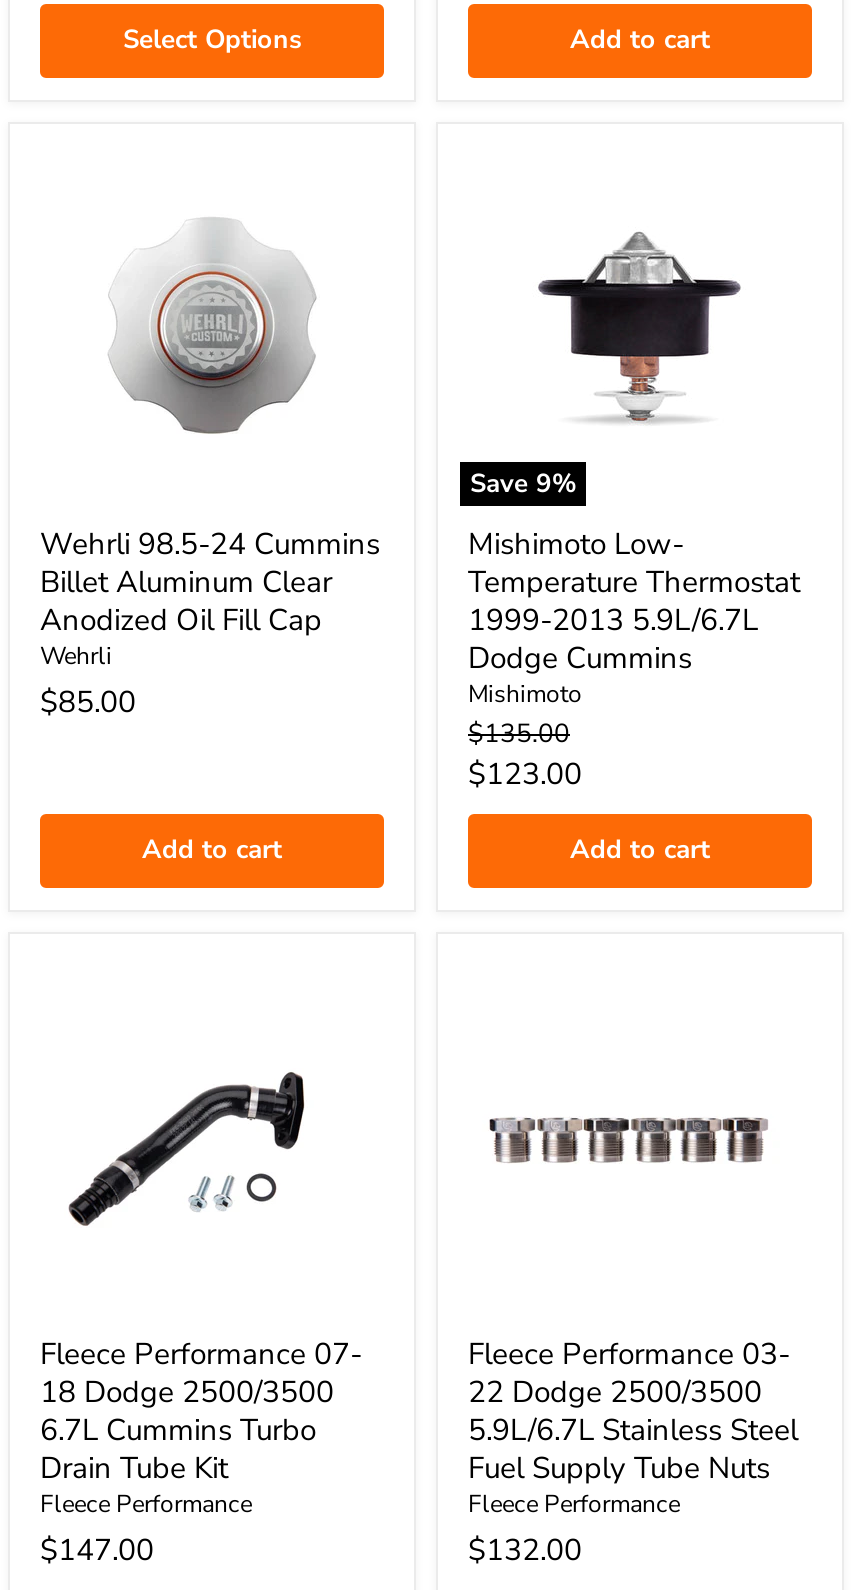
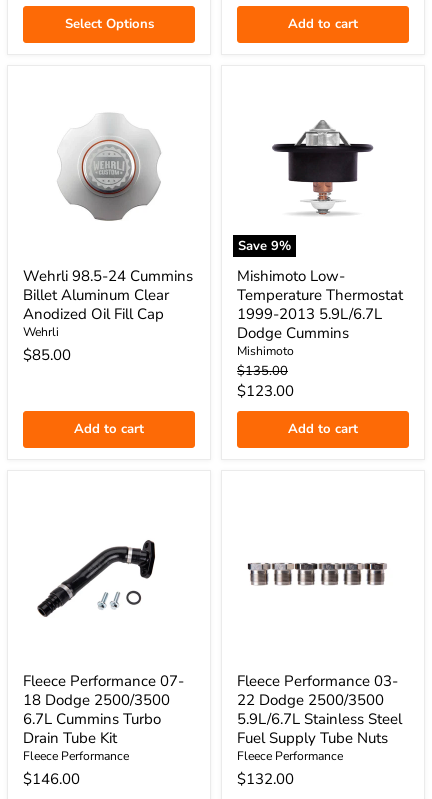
[40,1530,154,1570] $147.00 -> [23,769,80,789] $146.00

